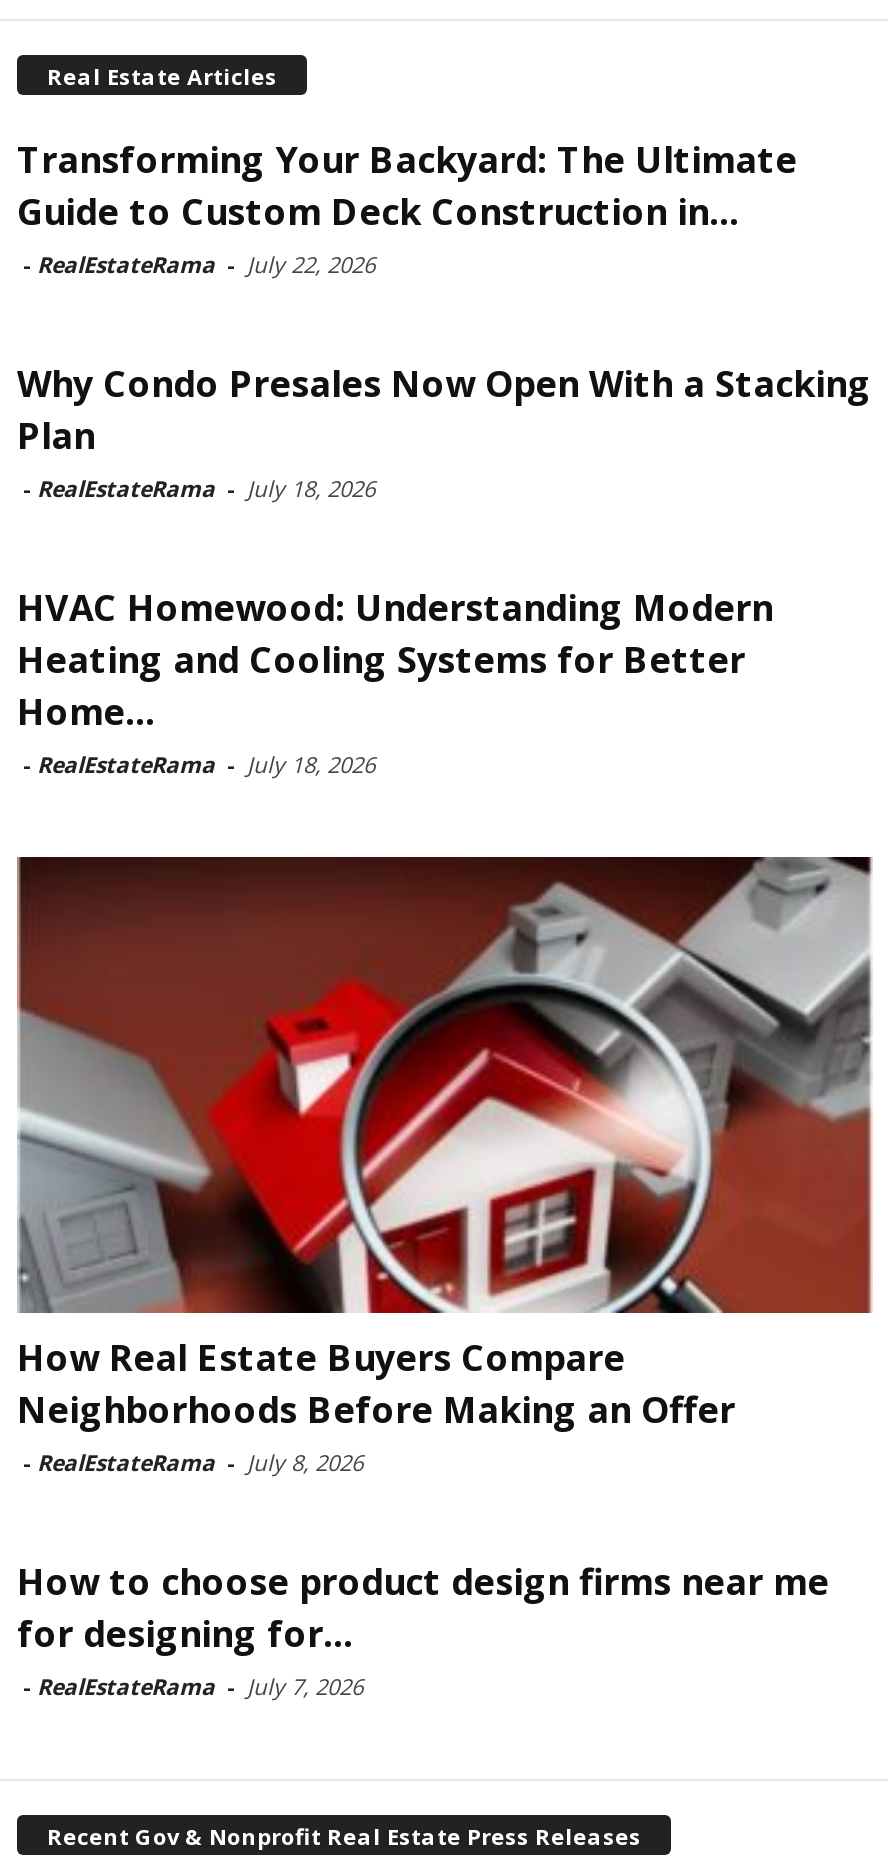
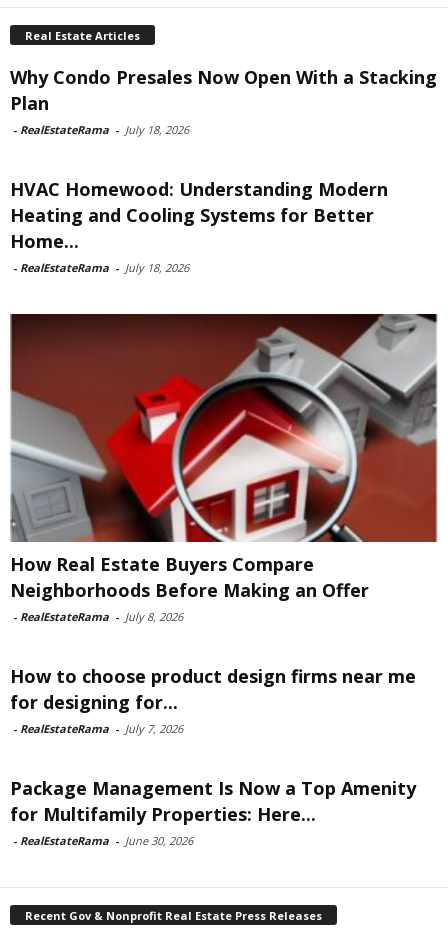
[17,135,797,279] Transforming Your Backyard: The Ultimate | Guide to Custom Deck Construction in... | - RealEstateRama - July 22, 2026 -> none
moved [15,359,875,1701] -> [9,65,439,736]: [image] | Why Condo Presales Now Open With a Stacking | Plan | ... | for designing for... | - RealEstateRama - July 7, 2026
none -> [10,776,416,848] Package Management Is Now a Top Amenity | for Multifamily Properties: Here... | - RealEstateRama - June 30, 2026

